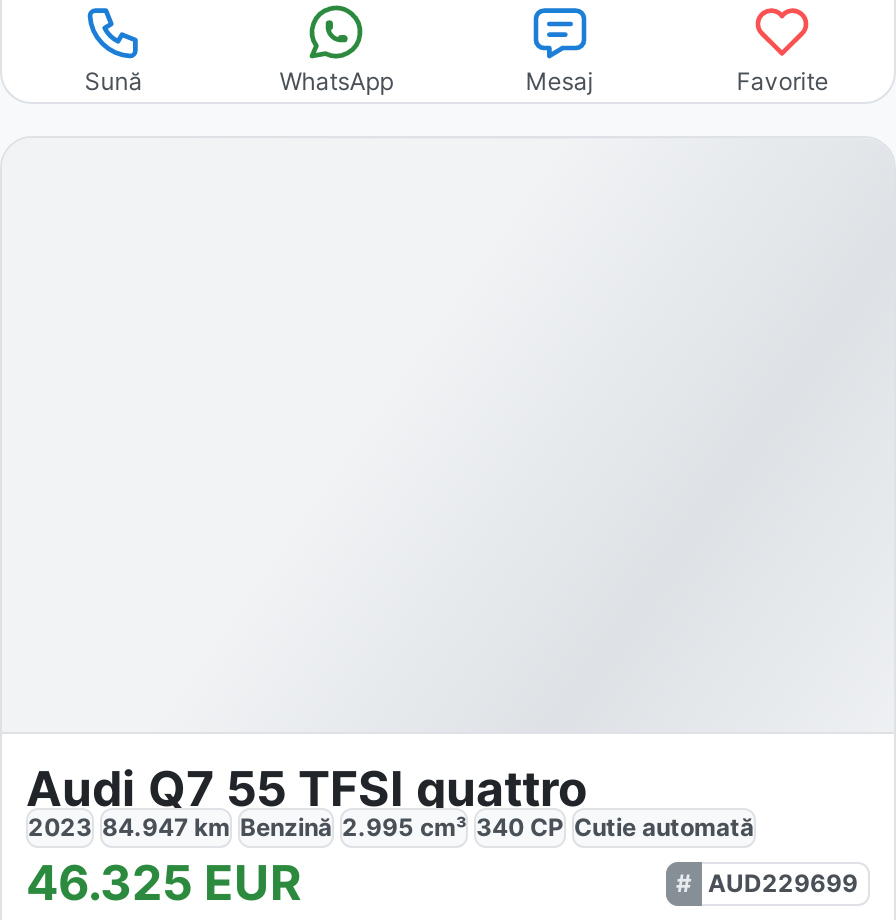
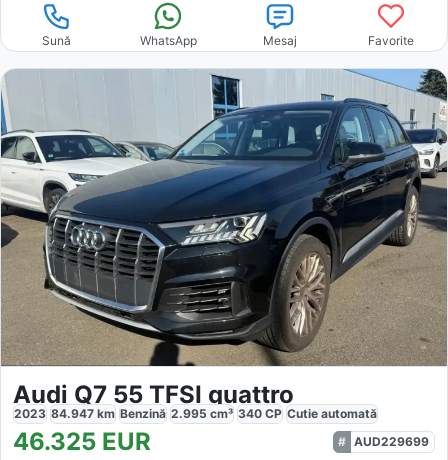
none -> [3,68,445,367] [image]

